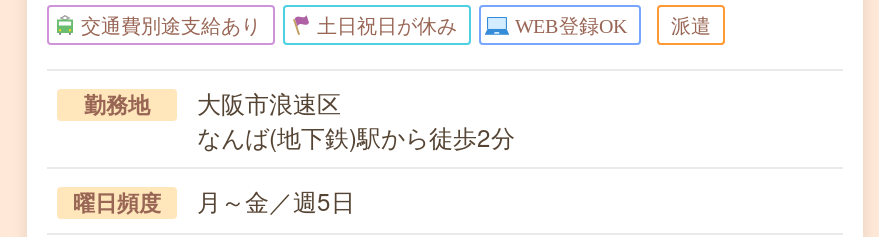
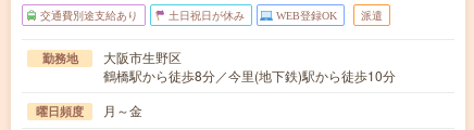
[197,85,515,153] 大阪市浪速区 | なんば(地下鉄)駅から徒歩2分 -> [103,48,396,84] 大阪市生野区 | 鶴橋駅から徒歩8分／今里(地下鉄)駅から徒歩10分
[197,183,355,217] 月～金／週5日 -> [103,101,142,119] 月～金

